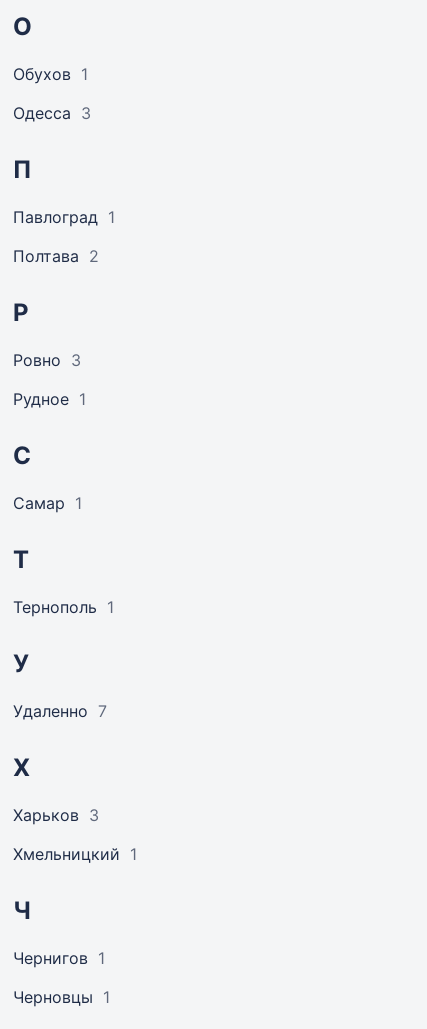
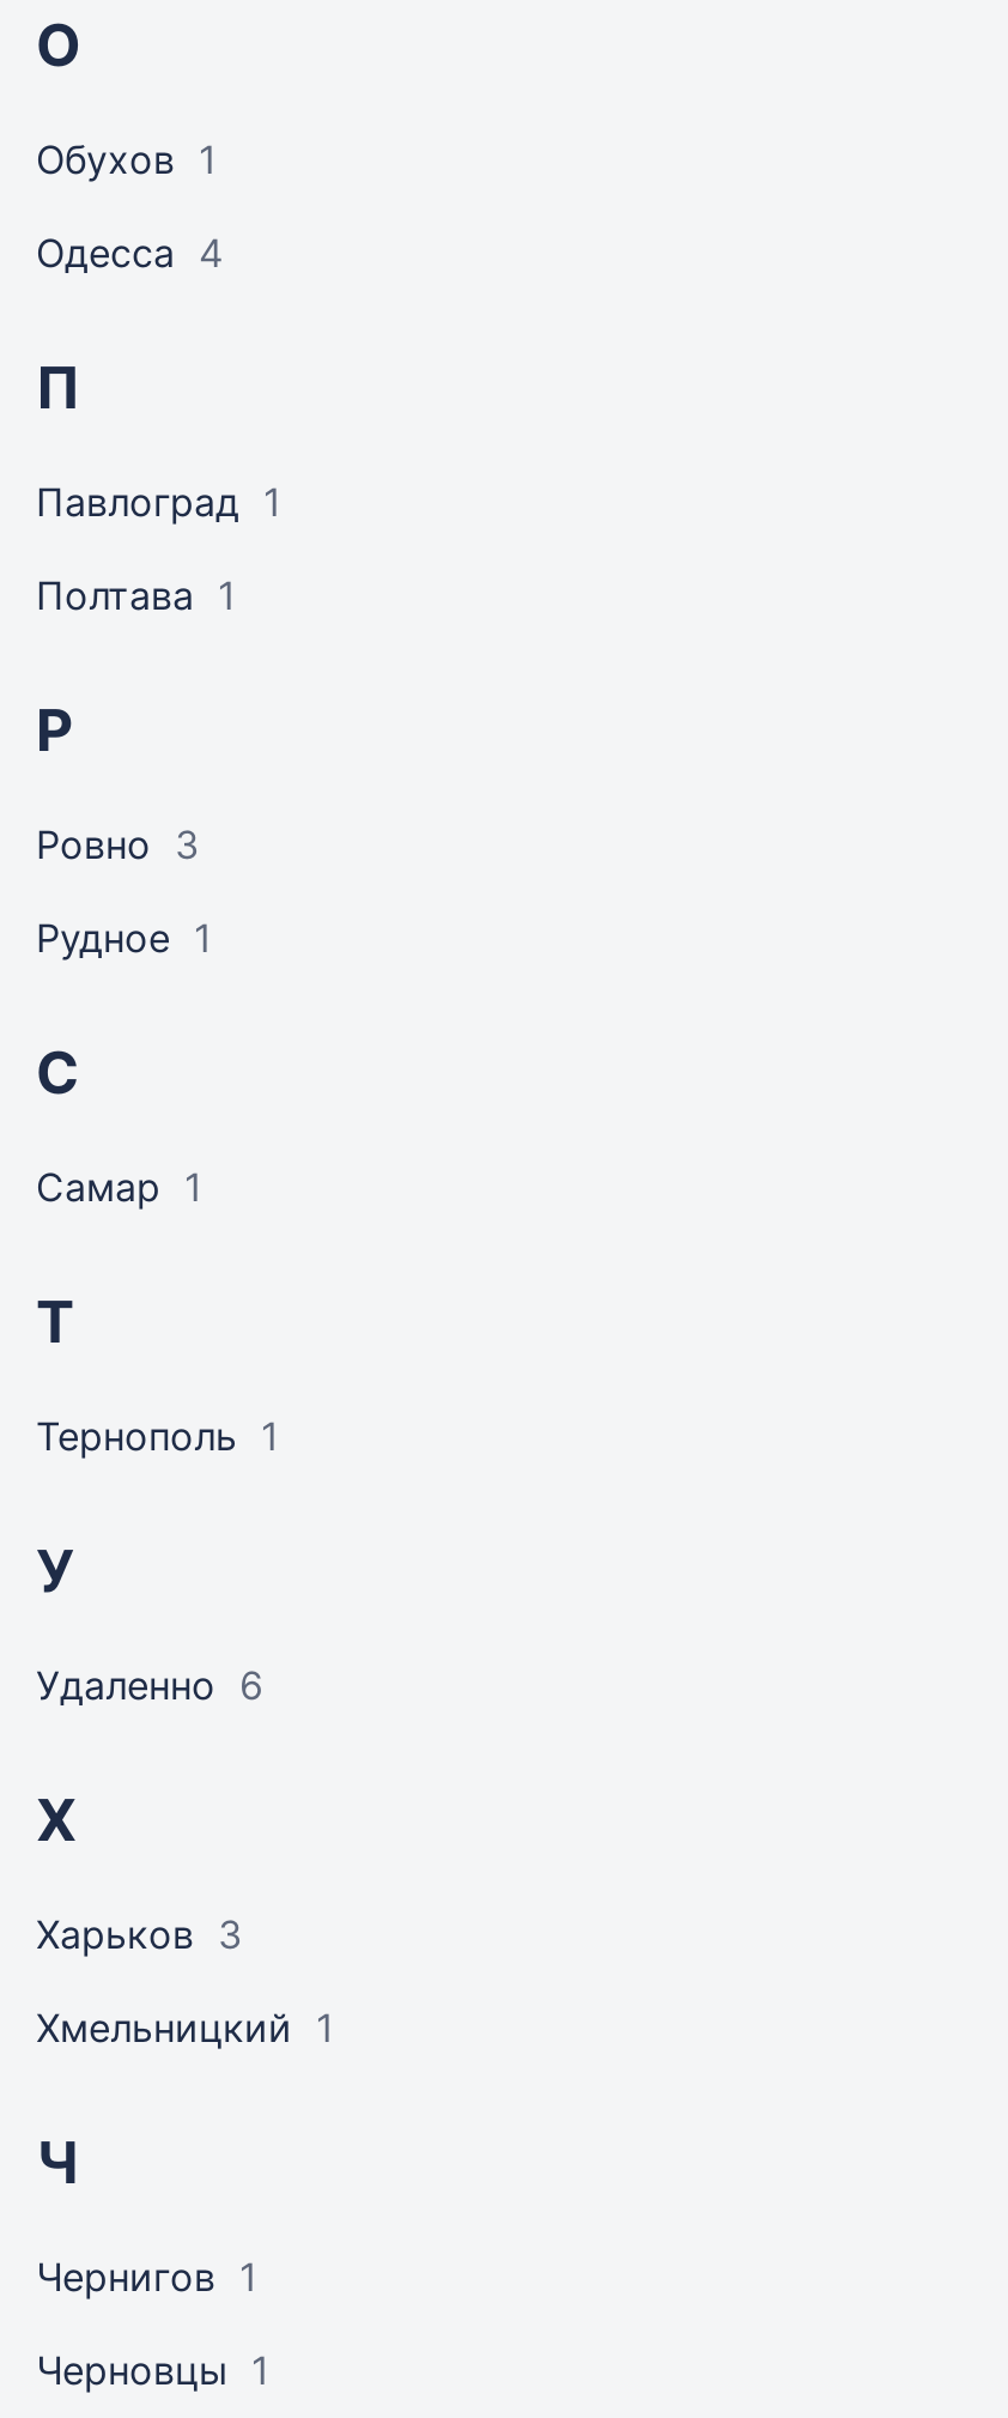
[13,103,91,123] Одесса 3 -> [36,229,223,277] Одесса 4
[13,246,99,266] Полтава 2 -> [36,571,235,619] Полтава 1
[13,701,107,721] Удаленно 7 -> [36,1661,263,1709] Удаленно 6

